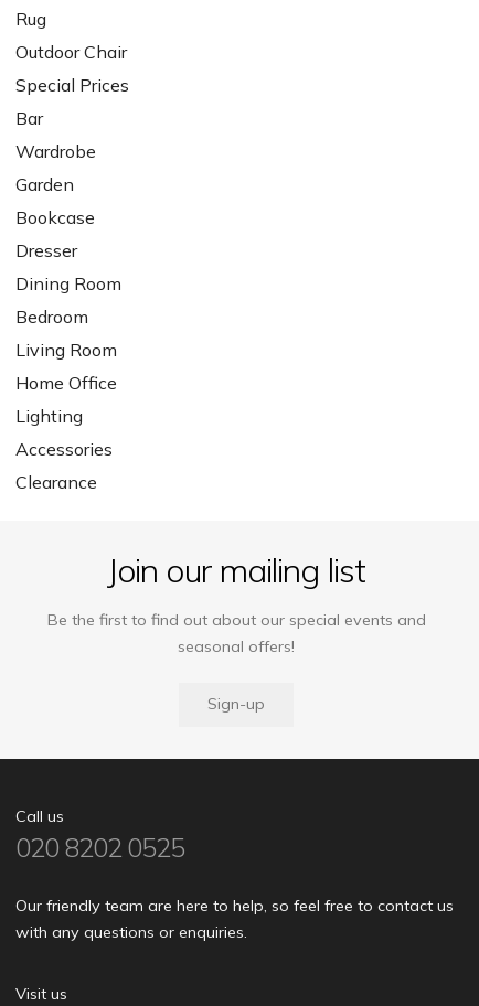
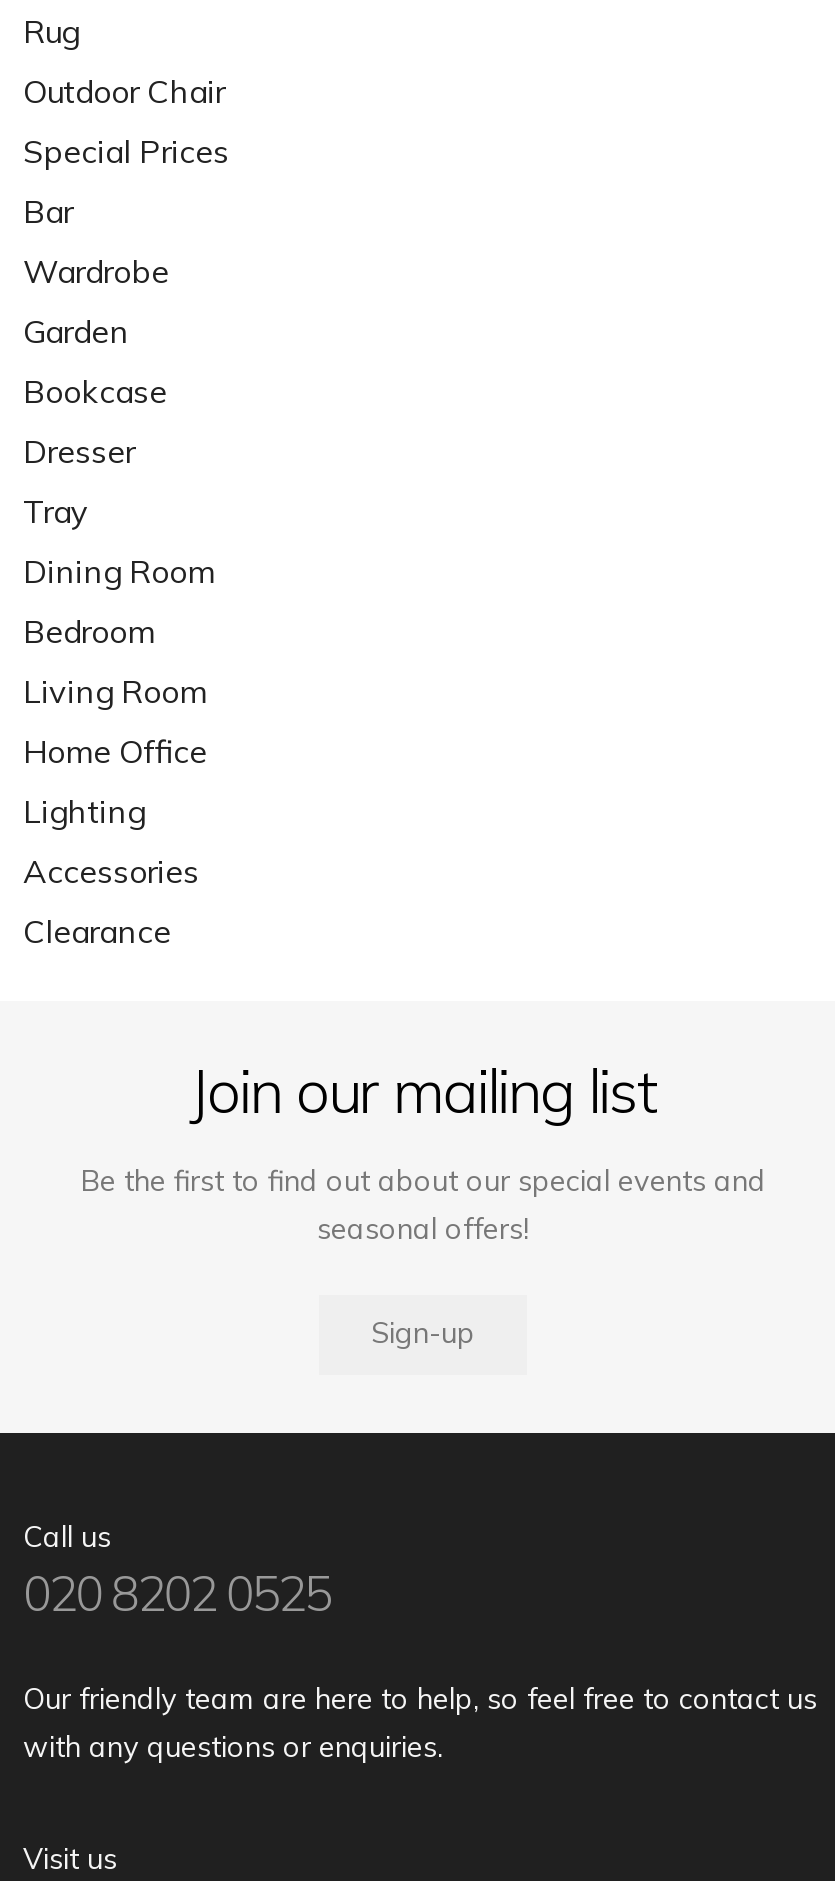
none -> [23,491,89,531] Tray

